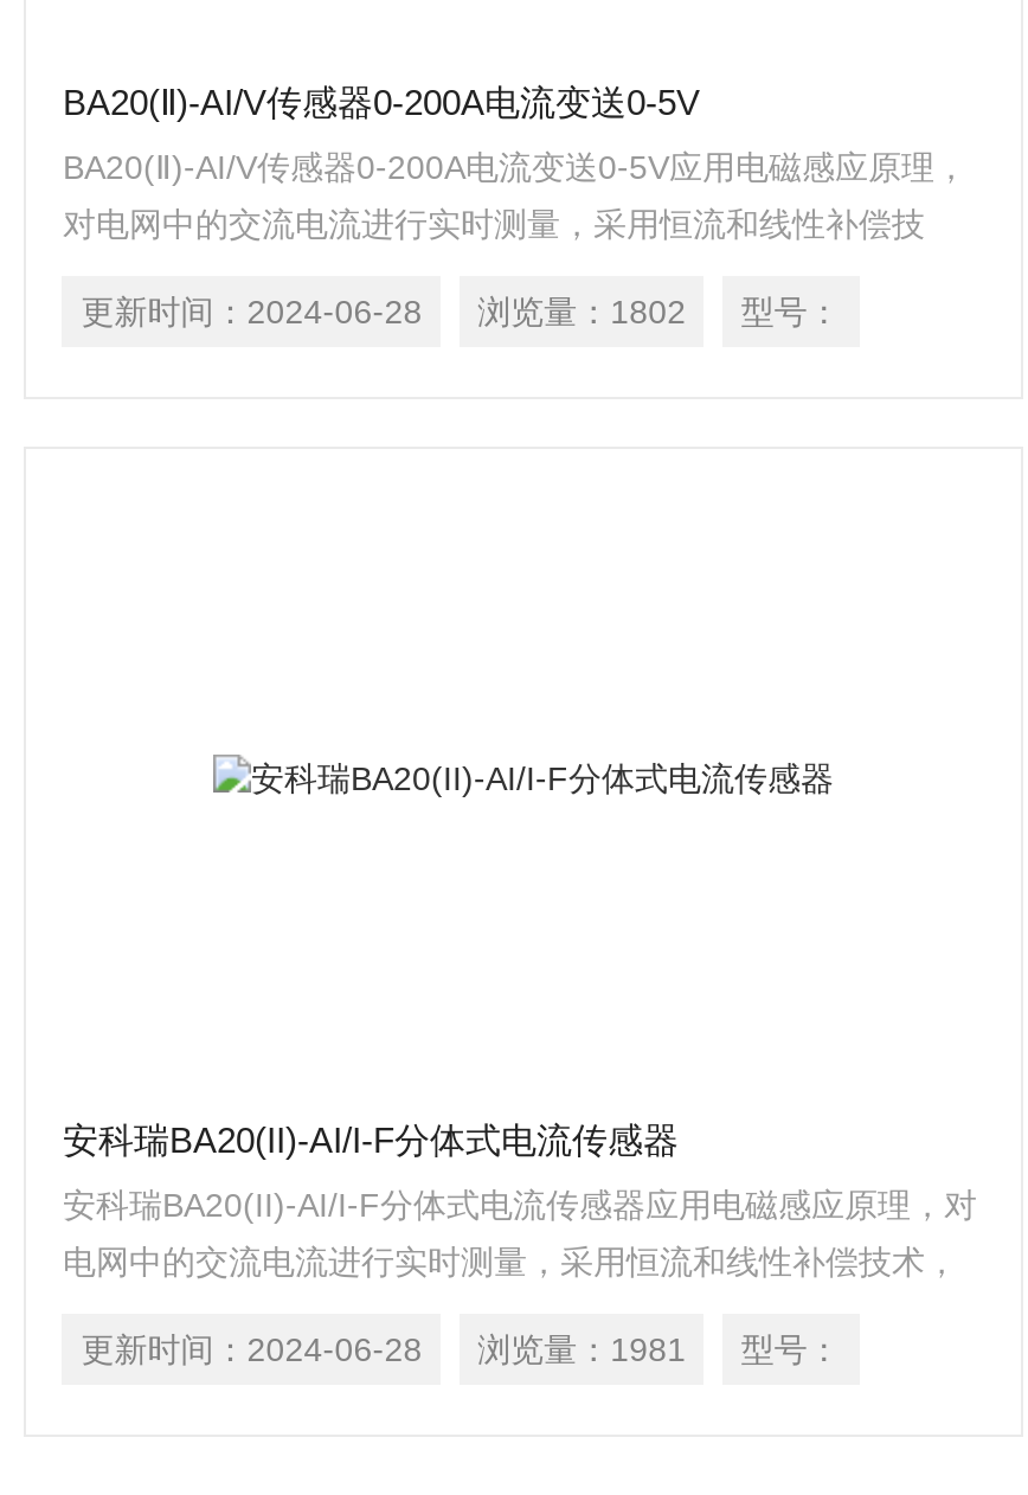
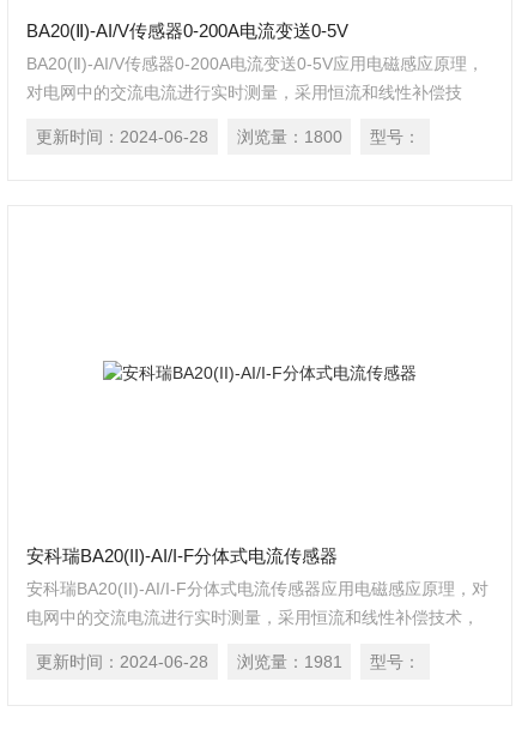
[81,293,841,331] 更新时间：2024-06-28 浏览量：1802 型号： -> [36,127,420,146] 更新时间：2024-06-28 浏览量：1800 型号：

